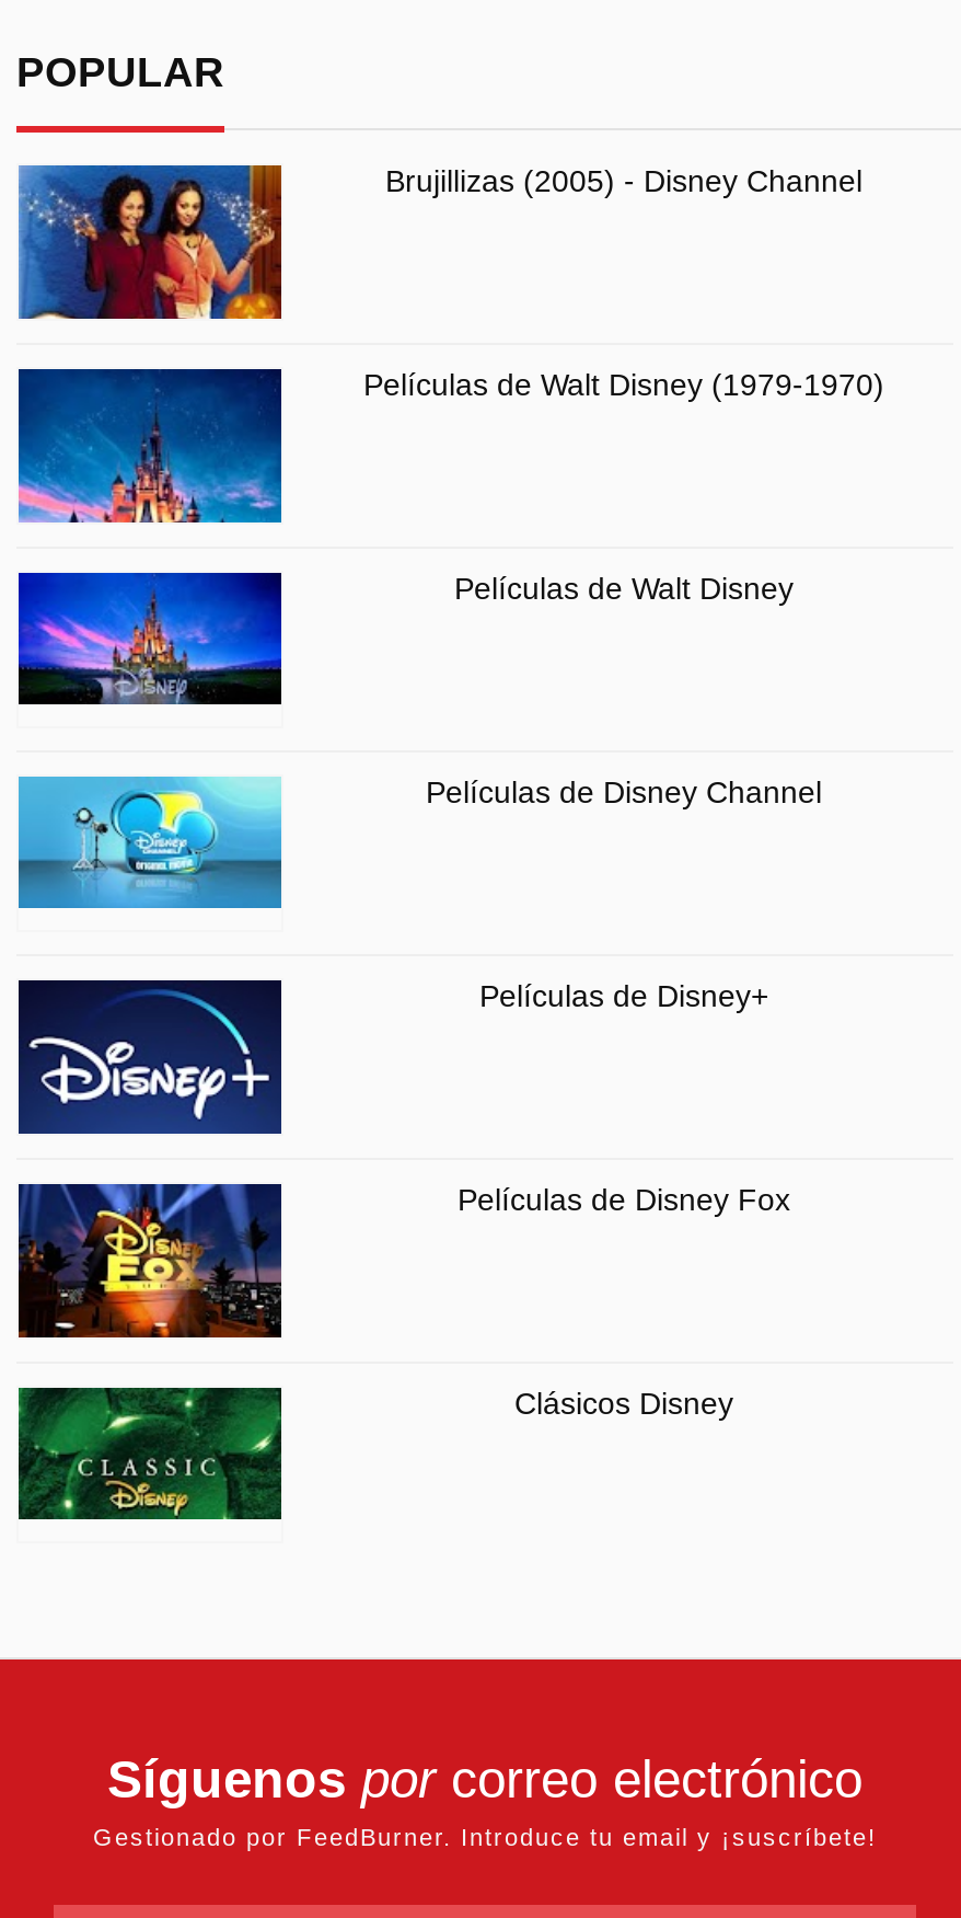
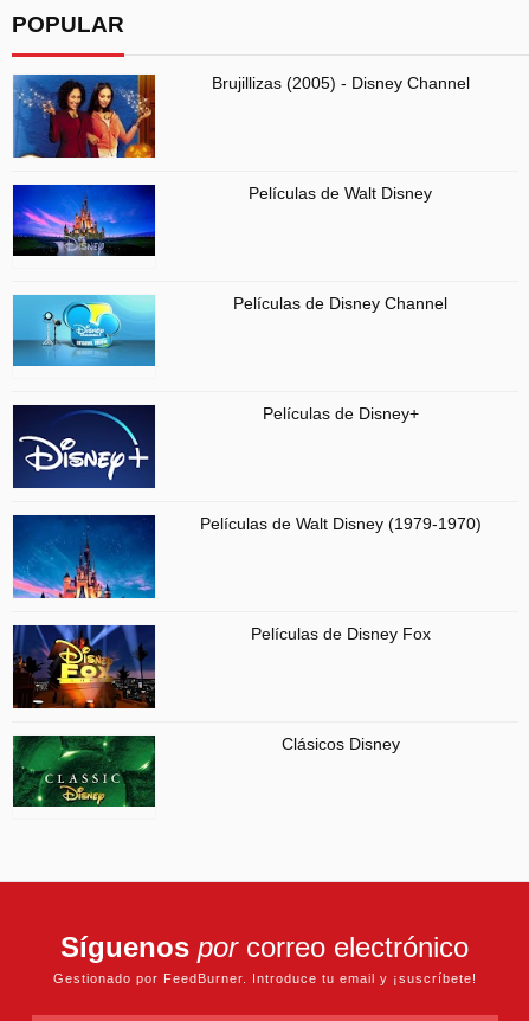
moved [19,367,884,525] -> [12,514,481,599]: [image] | Películas de Walt Disney (1979-1970)
moved [426,571,822,1013] -> [233,184,447,423]: Películas de Walt Disney | Películas de Disney Channel | Películas de Disney+
moved [19,983,281,1134] -> [13,406,155,488]: [image]

